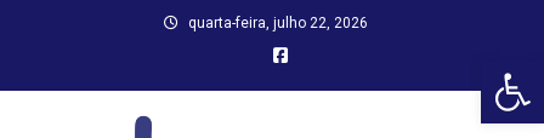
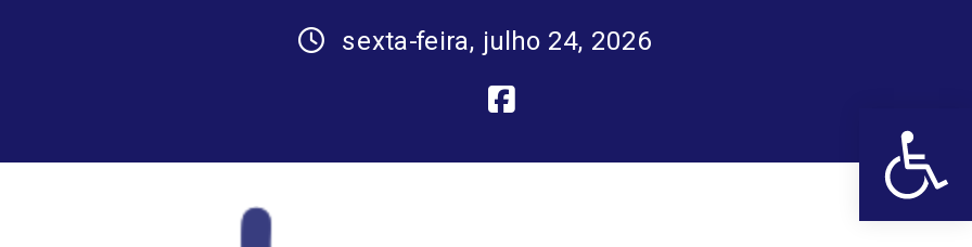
[188,15,368,31] quarta-feira, julho 22, 2026 -> [342,26,652,56] sexta-feira, julho 24, 2026

